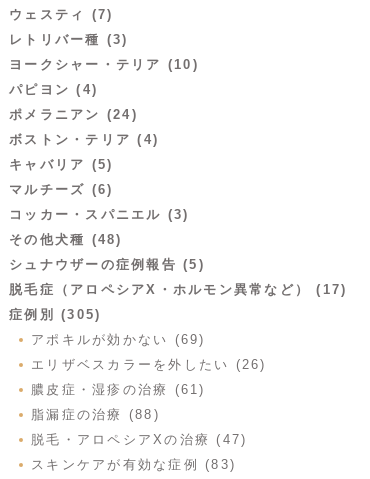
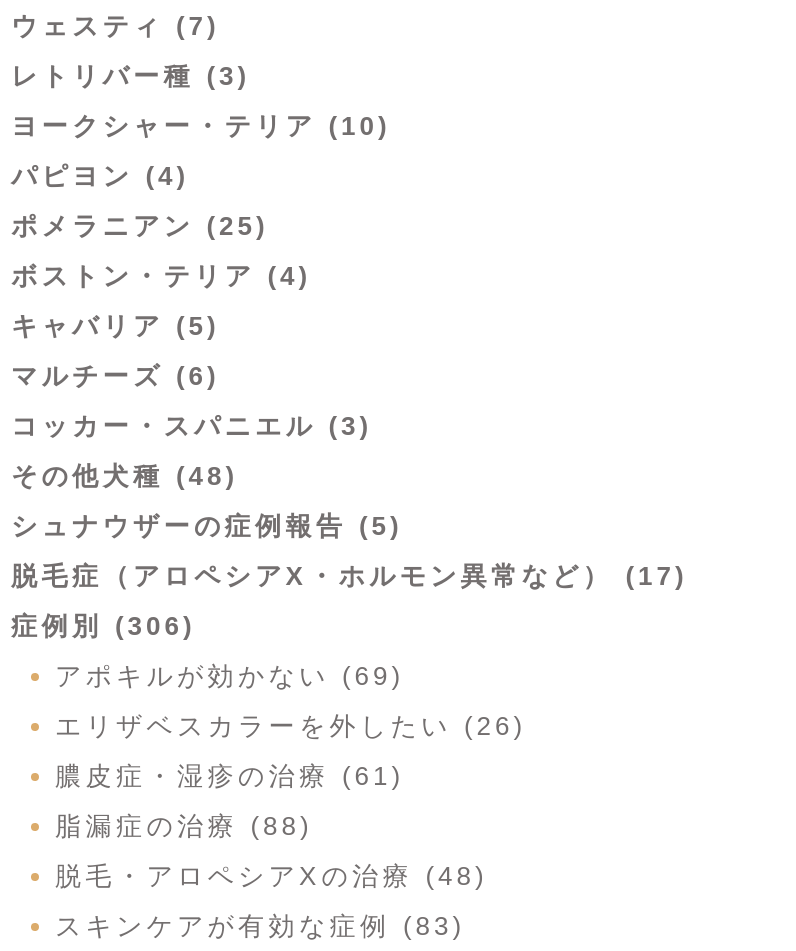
[9,107,138,122] ポメラニアン (24) -> [11,211,269,241] ポメラニアン (25)
[9,307,101,322] 症例別 (305) -> [11,611,195,641] 症例別 (306)
[31,432,247,447] 脱毛・アロペシアXの治療 (47) -> [55,861,487,891] 脱毛・アロペシアXの治療 (48)

